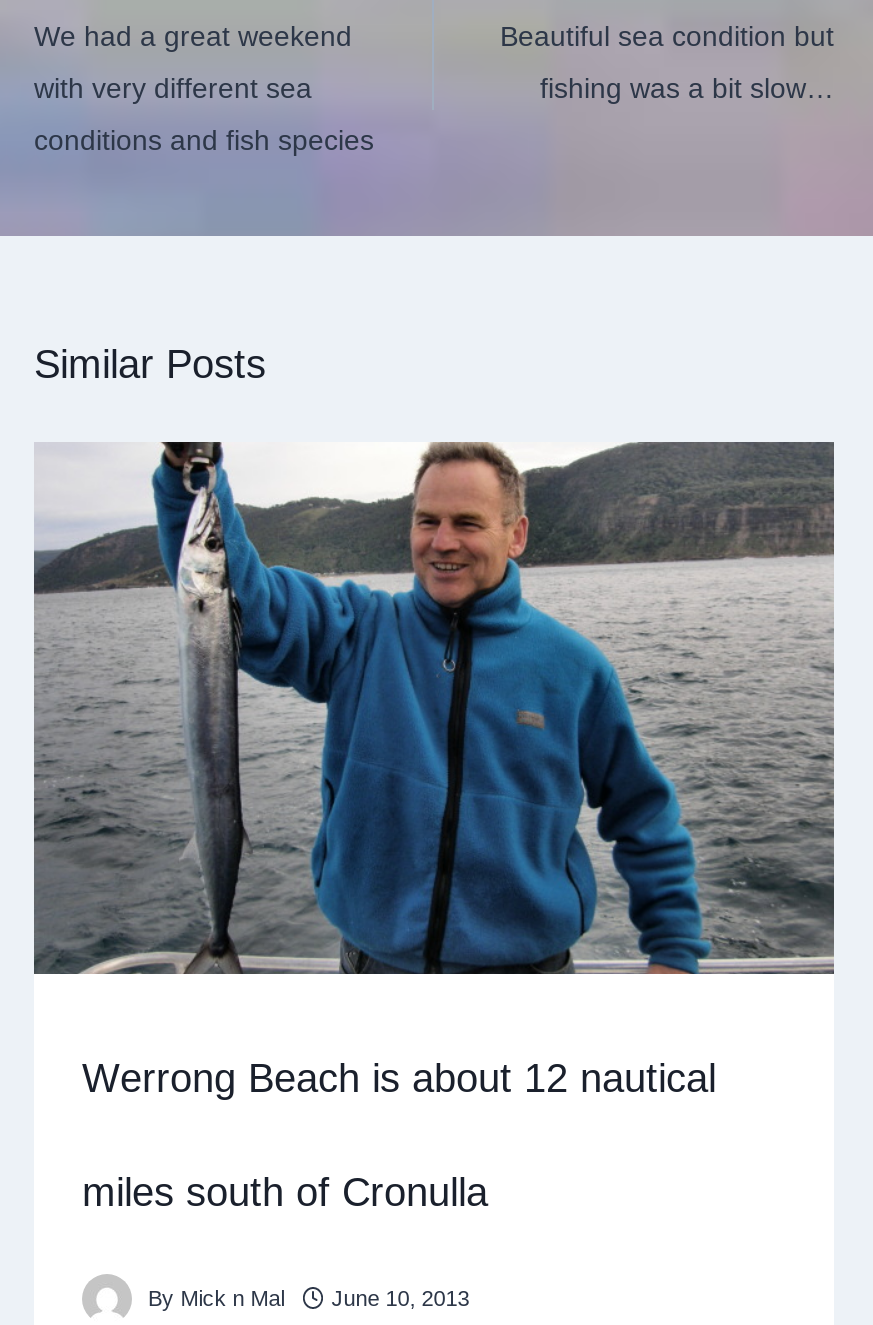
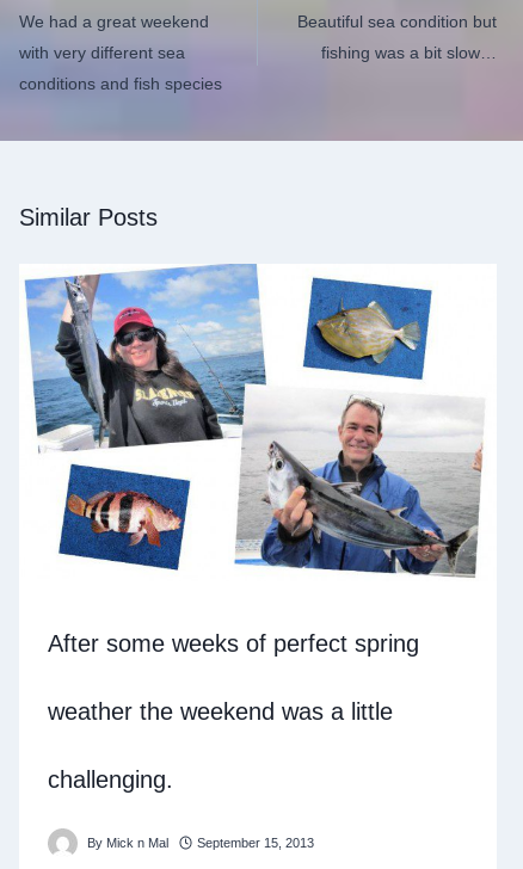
[32,440,836,976] [image] -> [19,263,497,581] [image]
[82,1057,716,1215] Werrong Beach is about 12 nautical | miles south of Cronulla -> [48,631,419,793] After some weeks of perfect spring | weather the weekend was a little | challenging.
[148,1285,469,1309] By Mick n Mal June 10, 2013 -> [87,835,314,849] By Mick n Mal September 15, 2013

